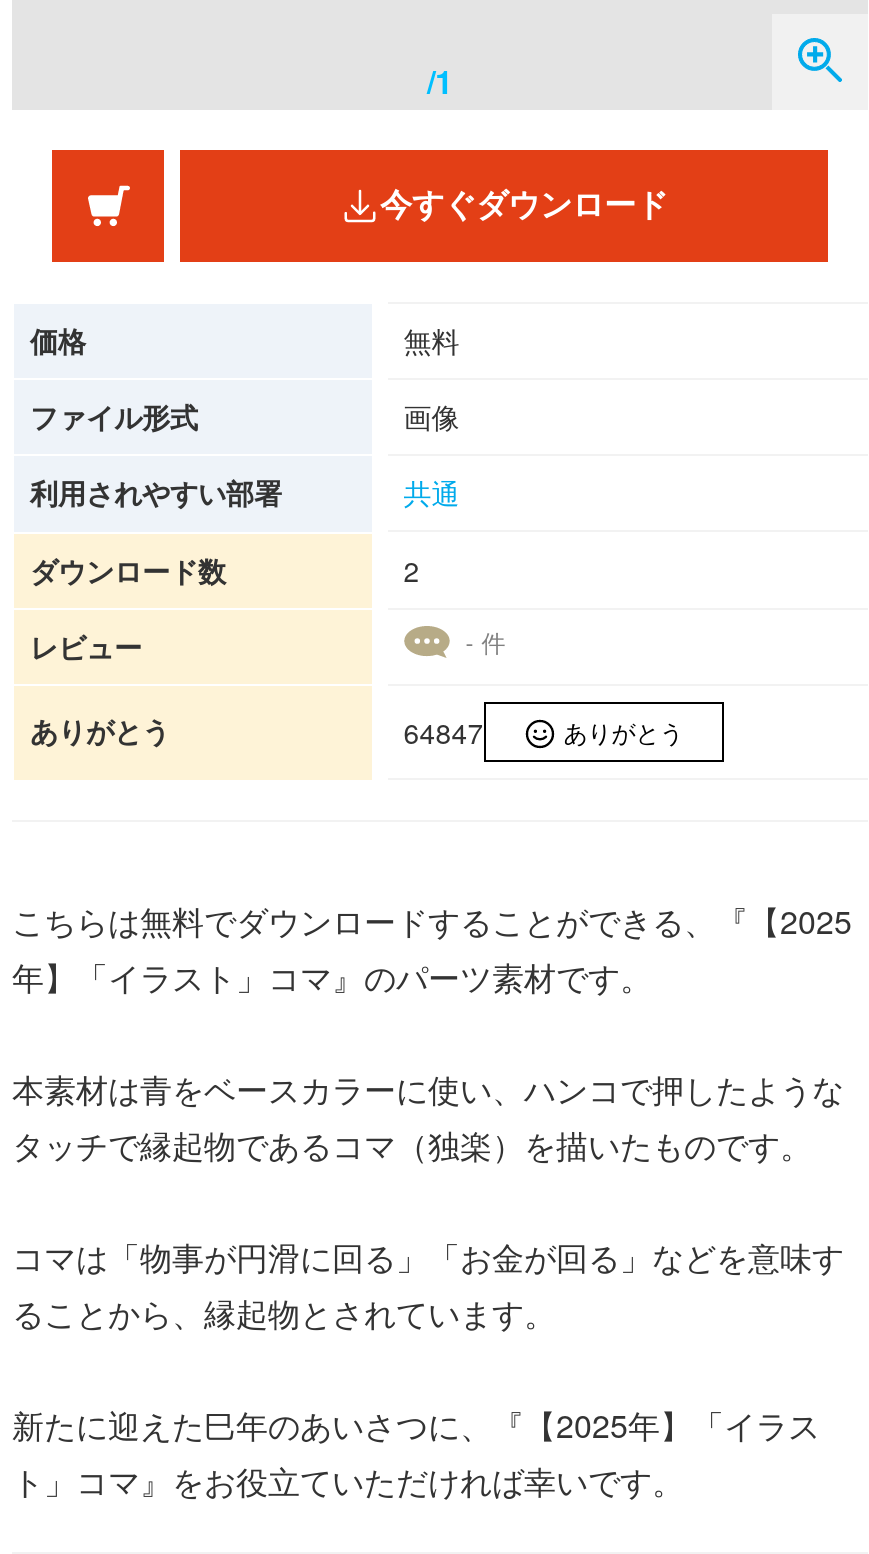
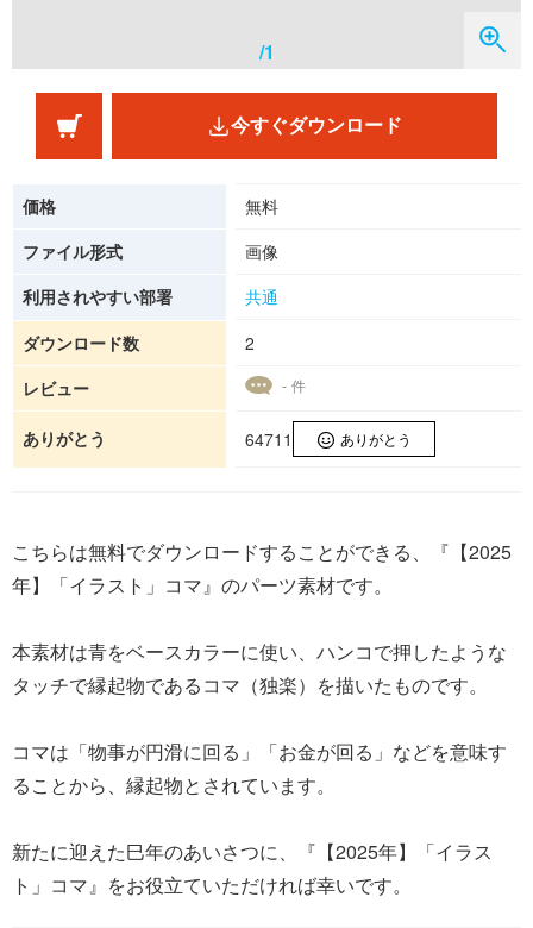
[404,712,484,752] 64847 -> [245,427,292,451] 64711

